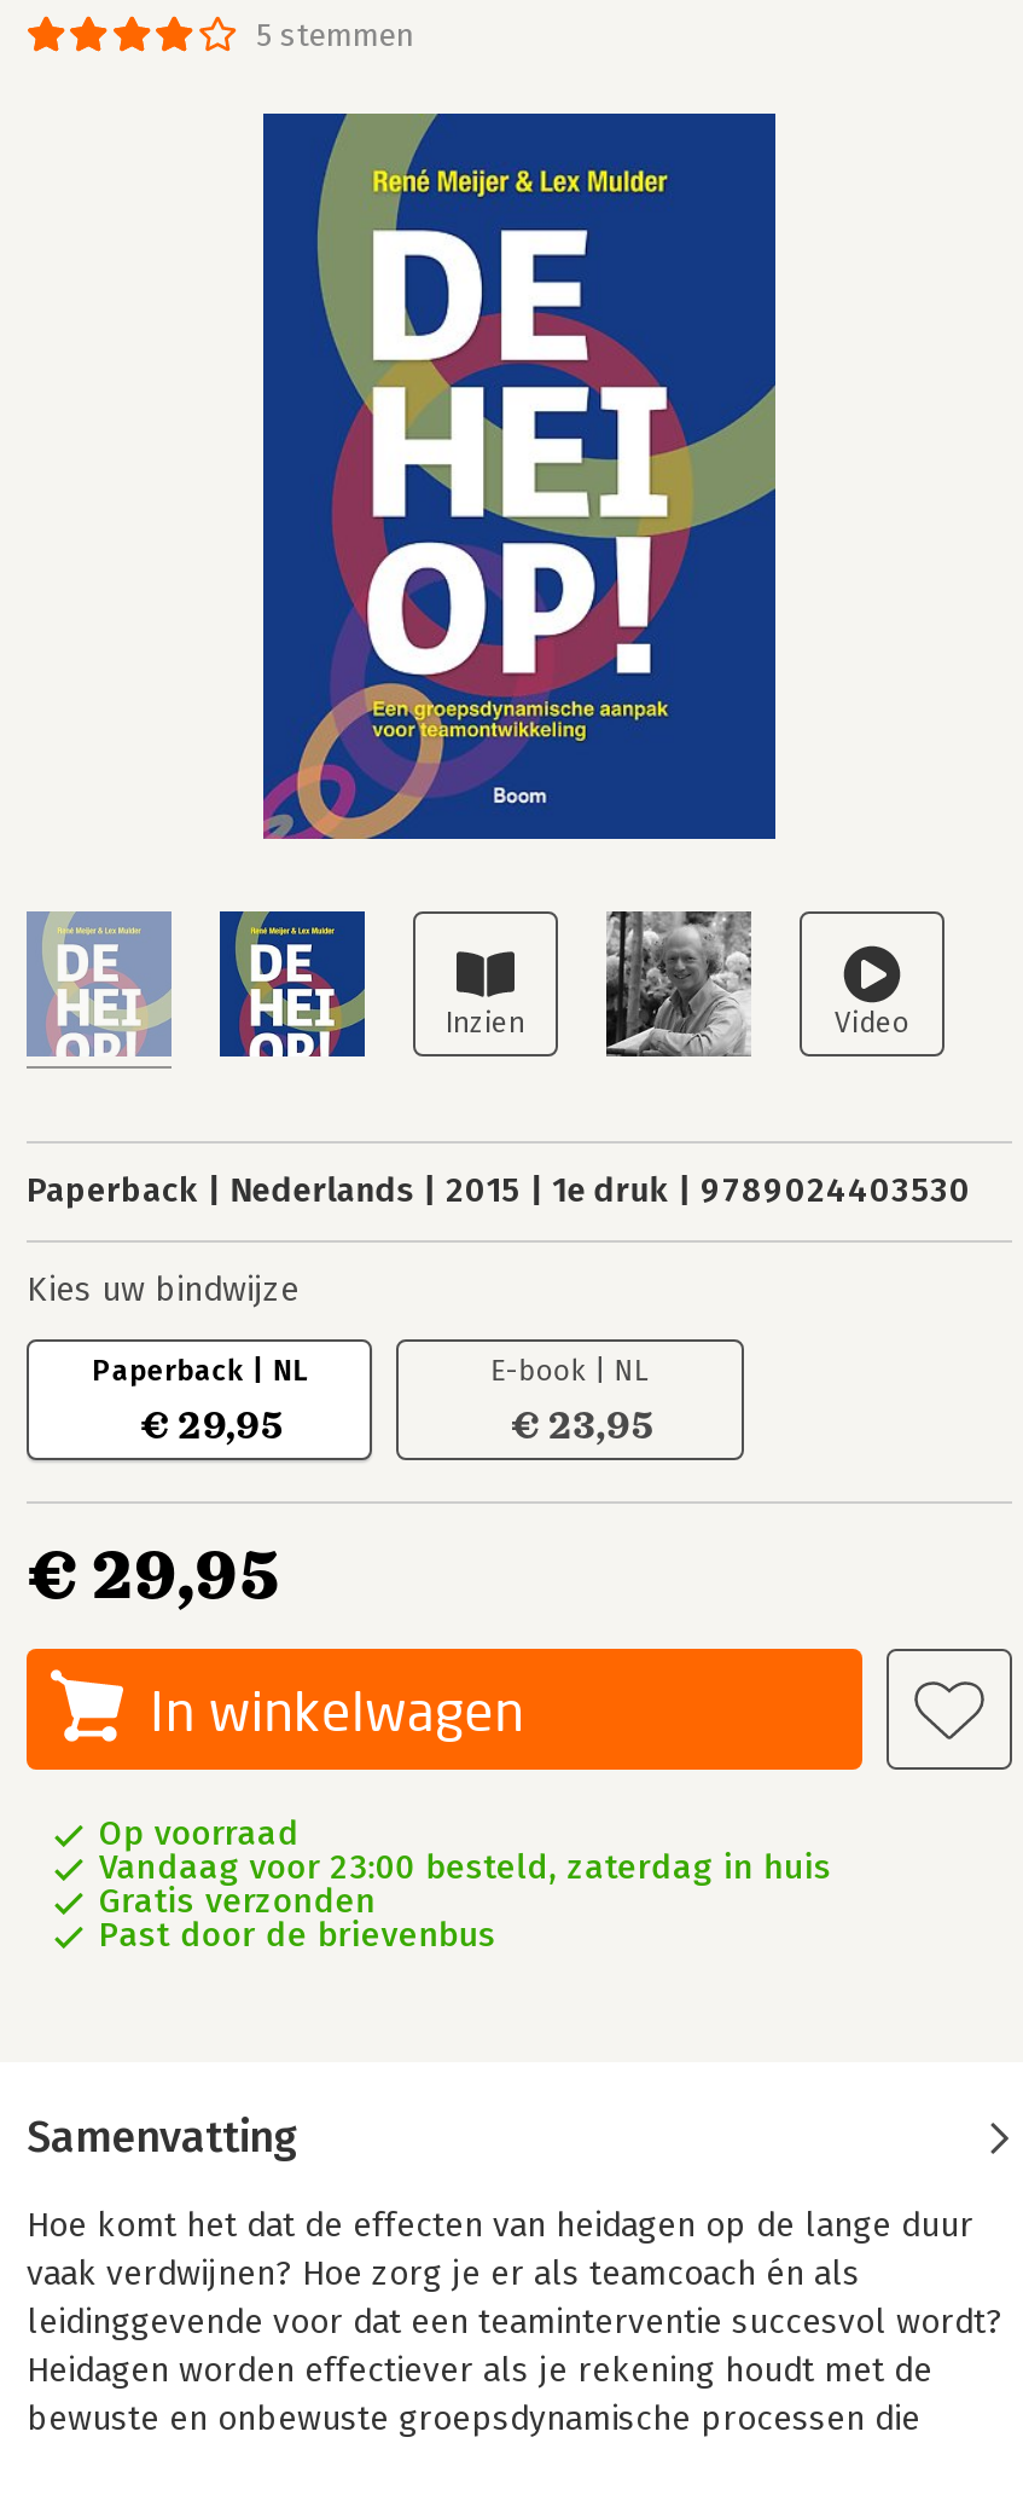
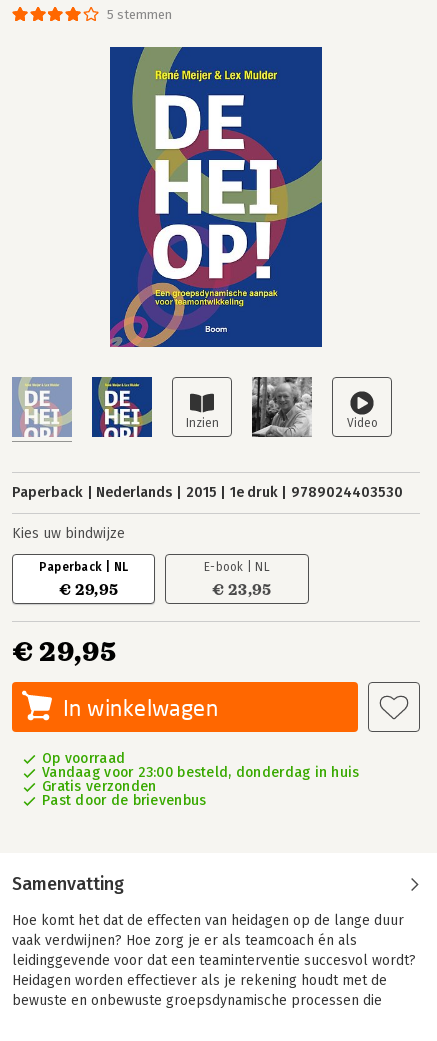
[99,1847,832,1888] Vandaag voor 23:00 besteld, zaterdag in huis -> [42,764,360,781] Vandaag voor 23:00 besteld, donderdag in huis

